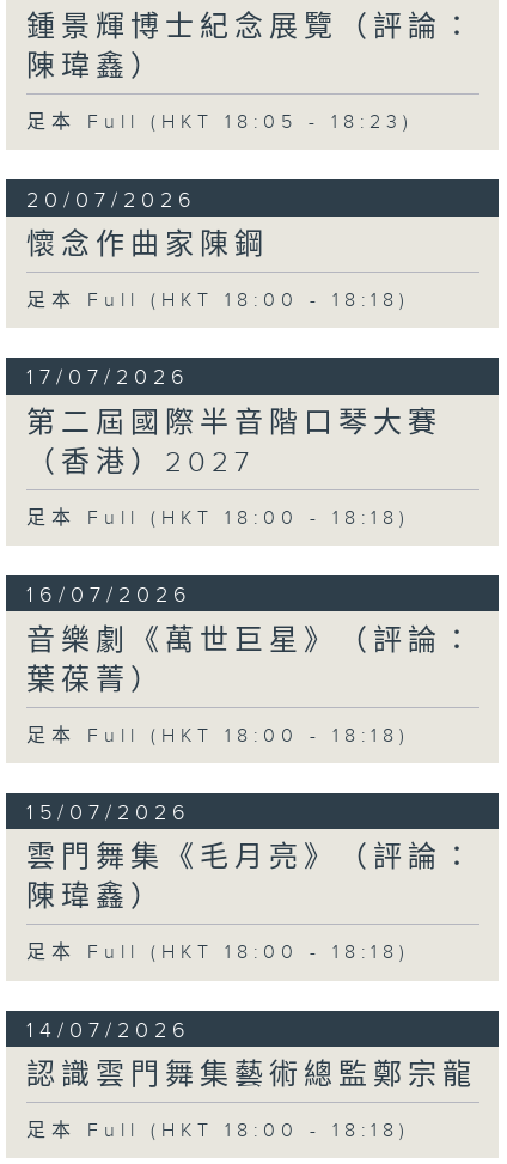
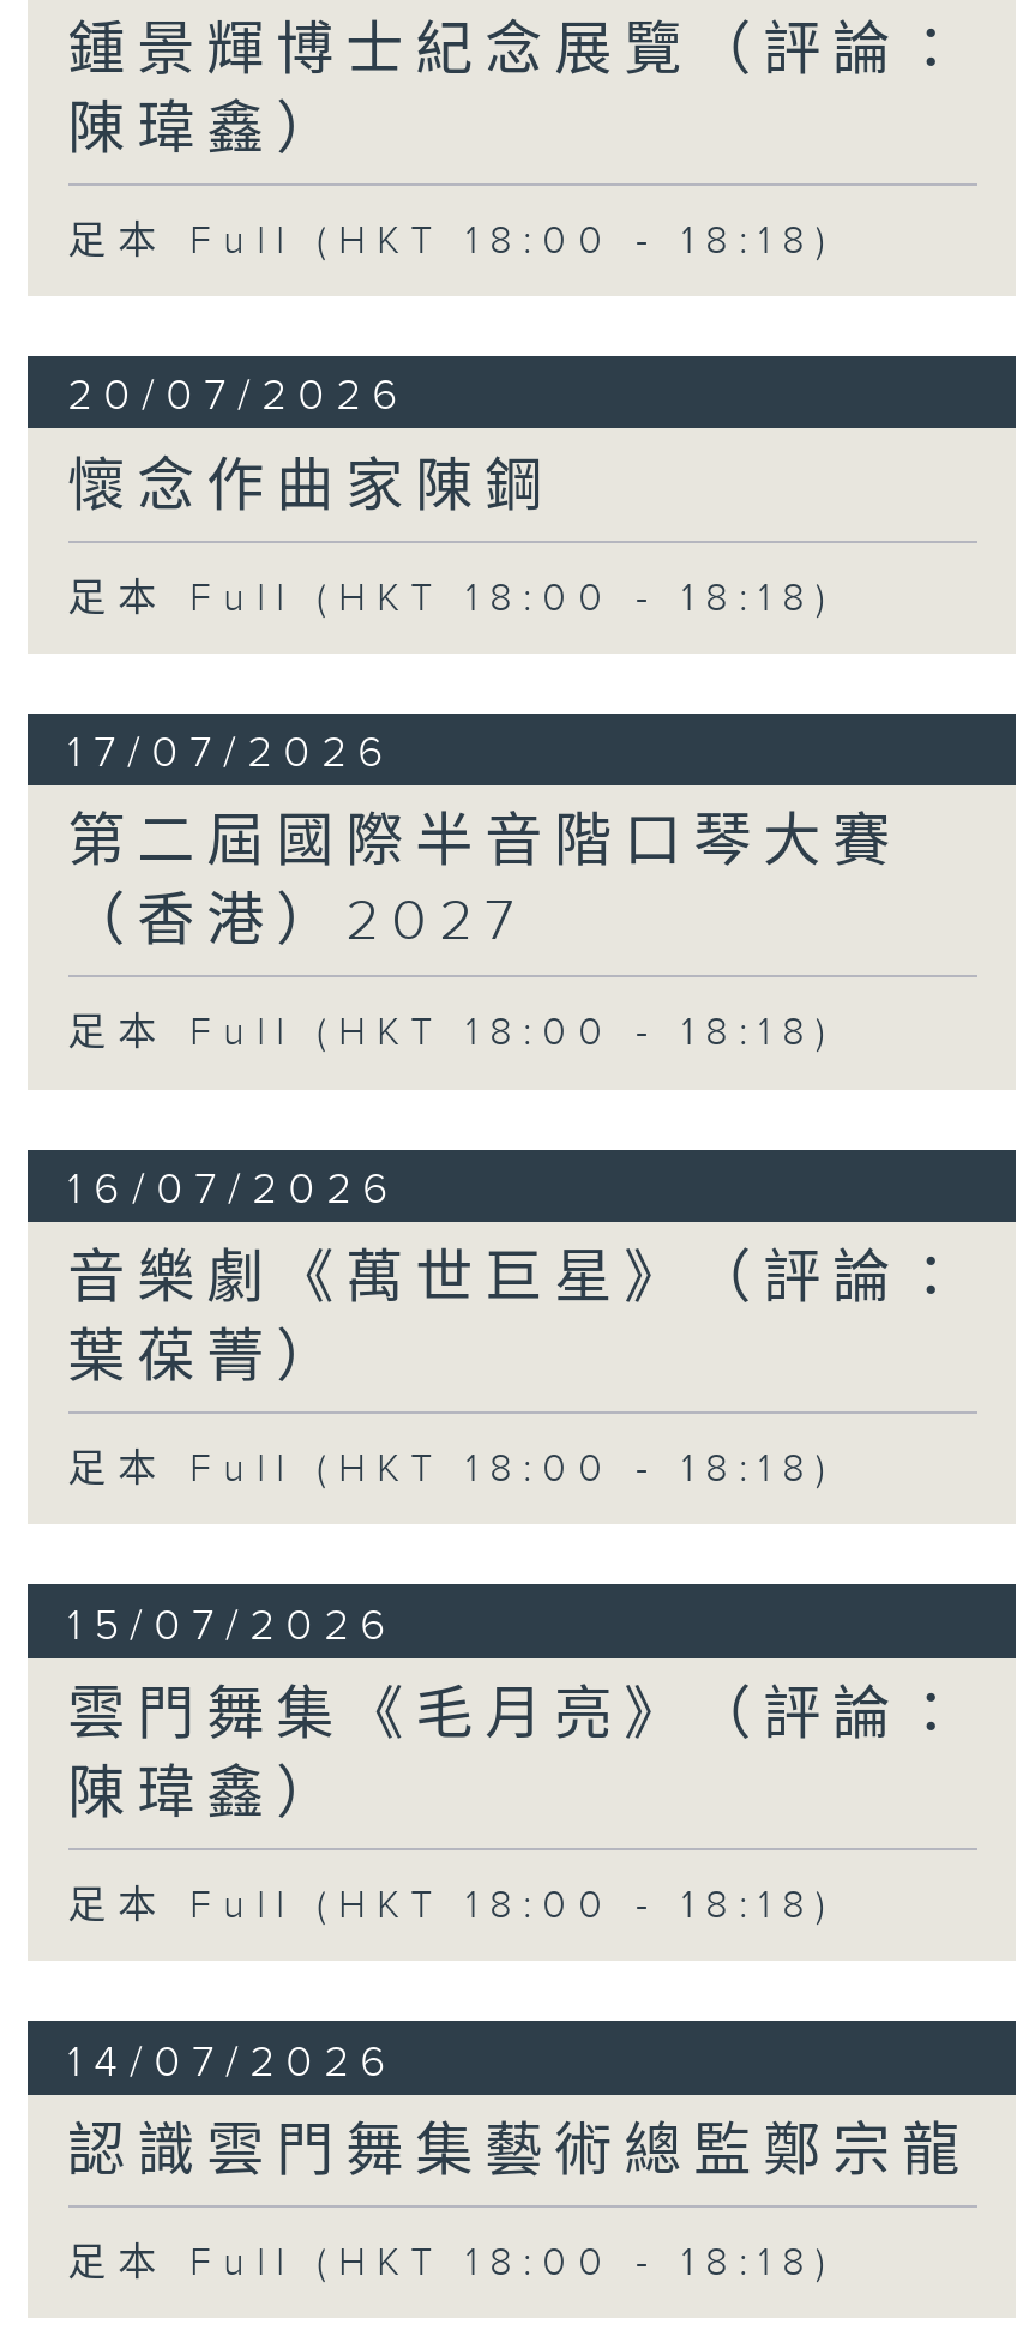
[26,111,413,134] 足本 Full (HKT 18:05 - 18:23) -> [67,219,837,264] 足本 Full (HKT 18:00 - 18:18)

